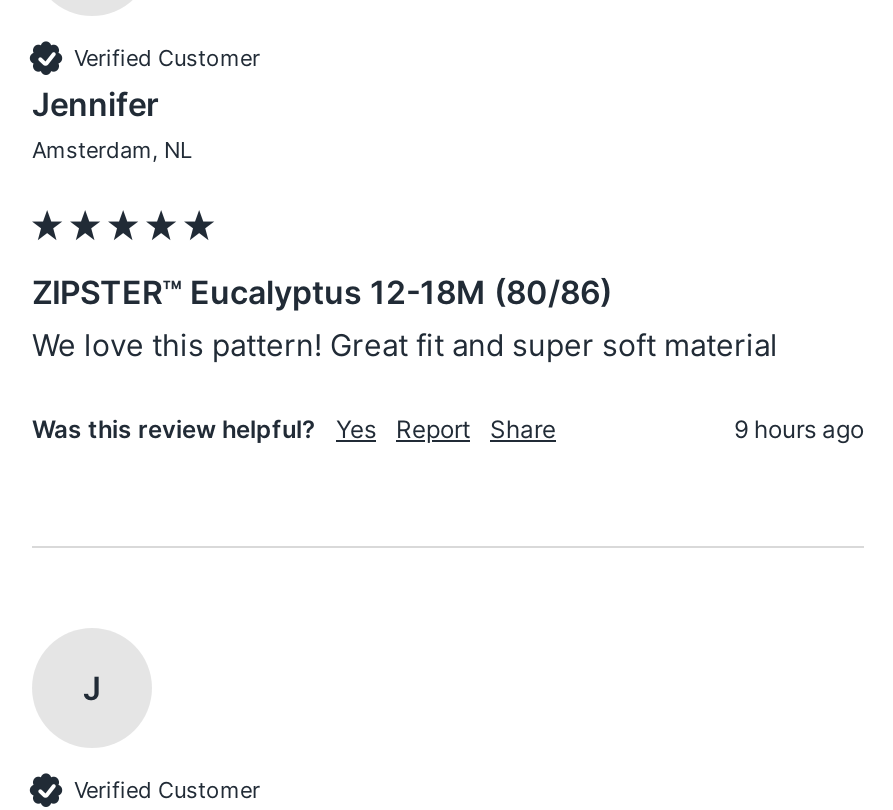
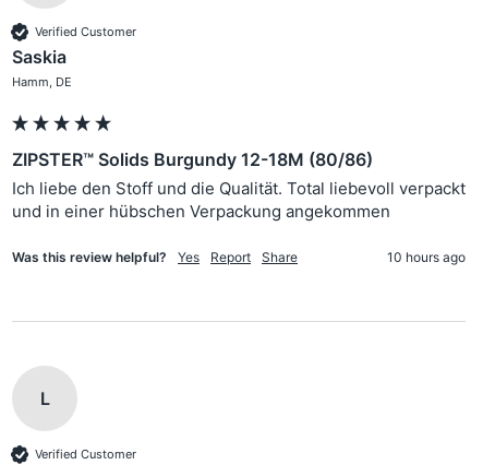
[32,84,192,164] Jennifer | Amsterdam, NL -> [12,46,72,90] Saskia | Hamm, DE
[32,272,786,364] ZIPSTER™ Eucalyptus 12-18M (80/86) | We love this pattern! Great fit and super soft material -> [12,149,466,222] ZIPSTER™ Solids Burgundy 12-18M (80/86) | Ich liebe den Stoff und die Qualität. Total liebevoll verpackt | und in einer hübschen Verpackung angekommen
[734,414,864,444] 9 hours ago -> [387,249,466,265] 10 hours ago
[83,668,101,708] J -> [40,388,50,409] L

